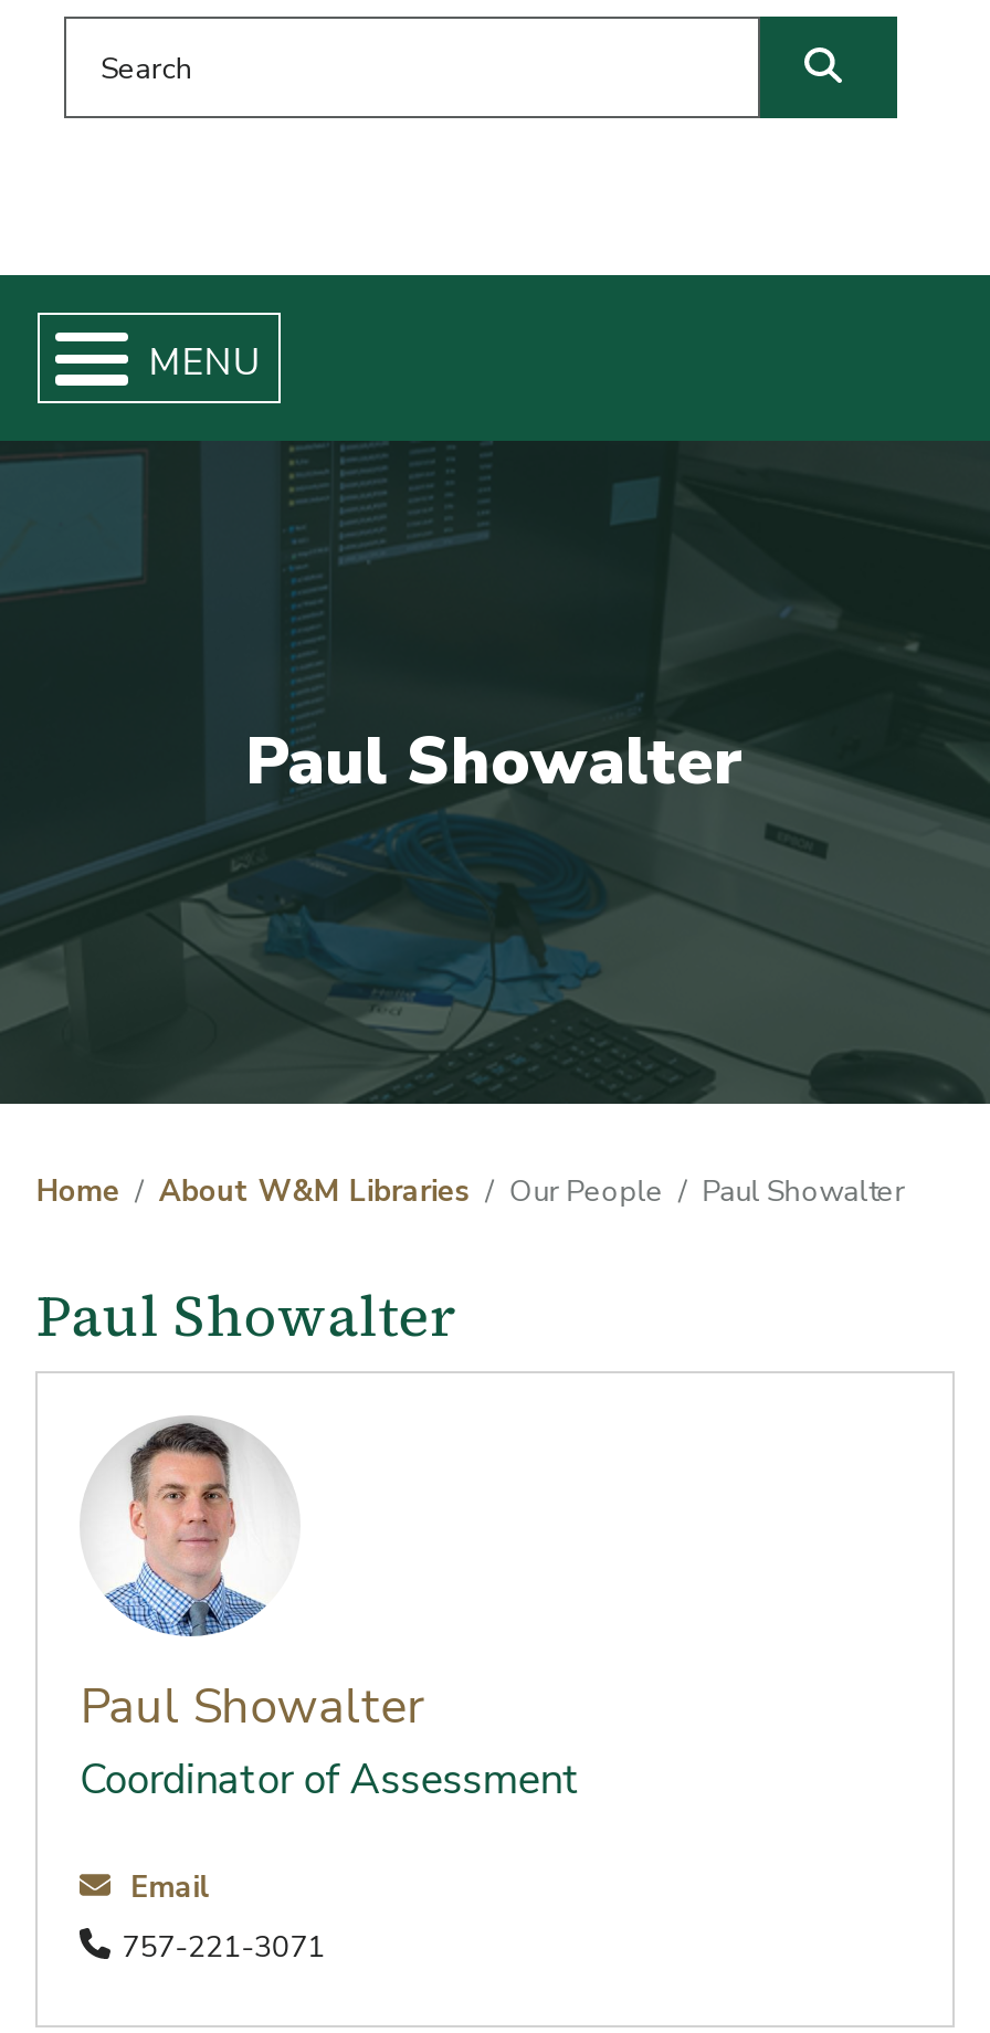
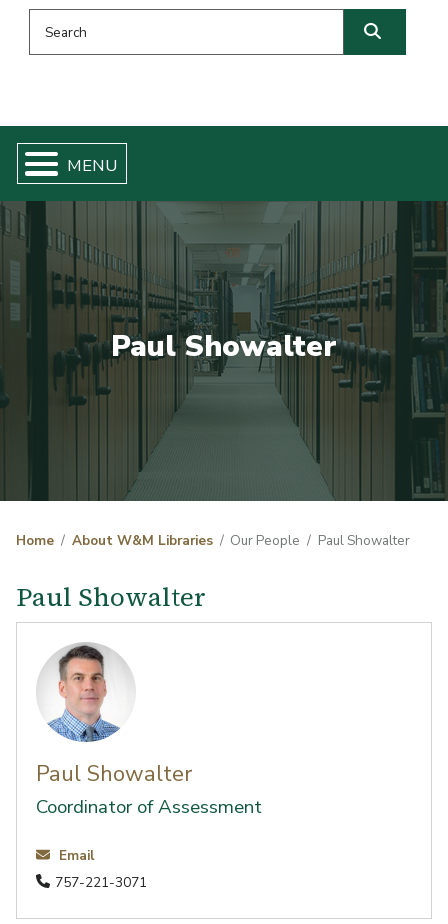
[7,441,983,1102] [image] -> [3,201,445,501] [image]

